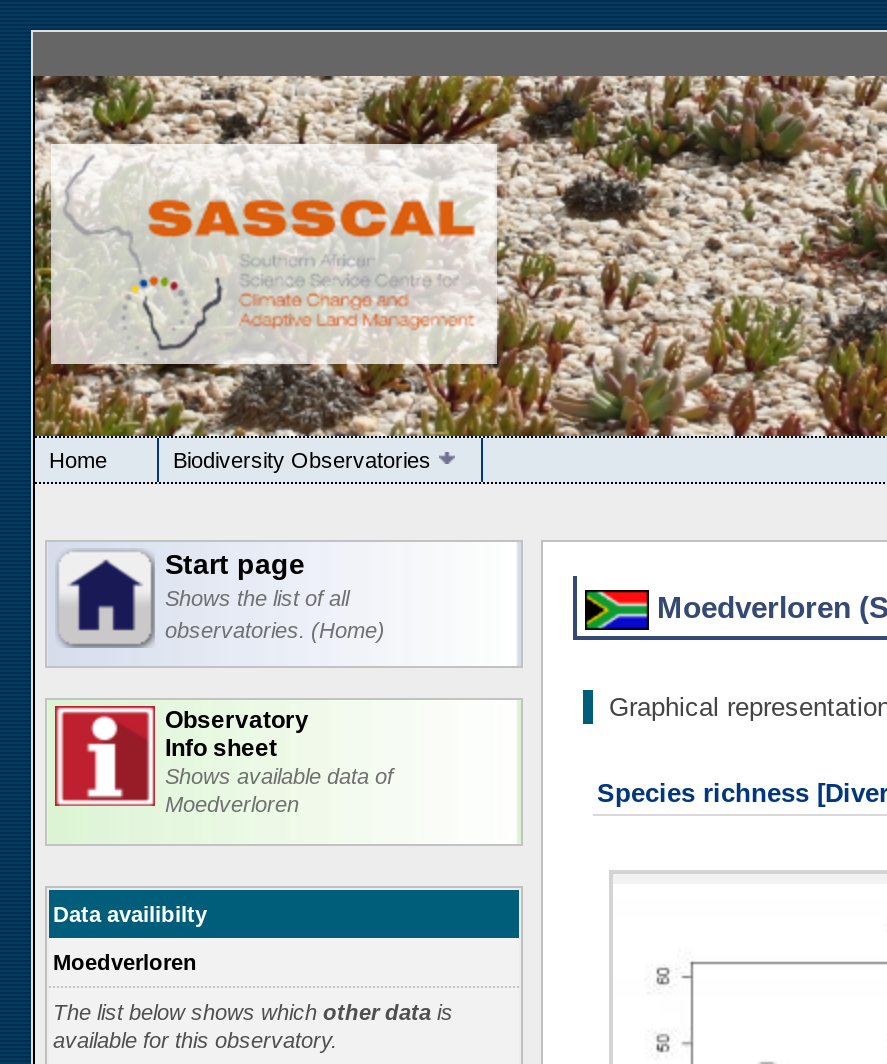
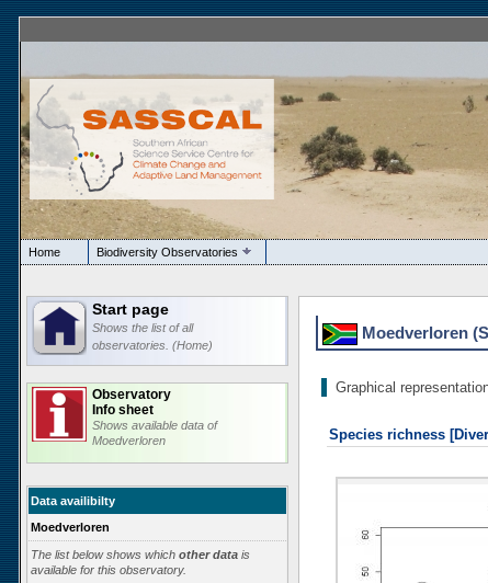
[33,76,881,438] [image] -> [20,41,485,240] [image]

